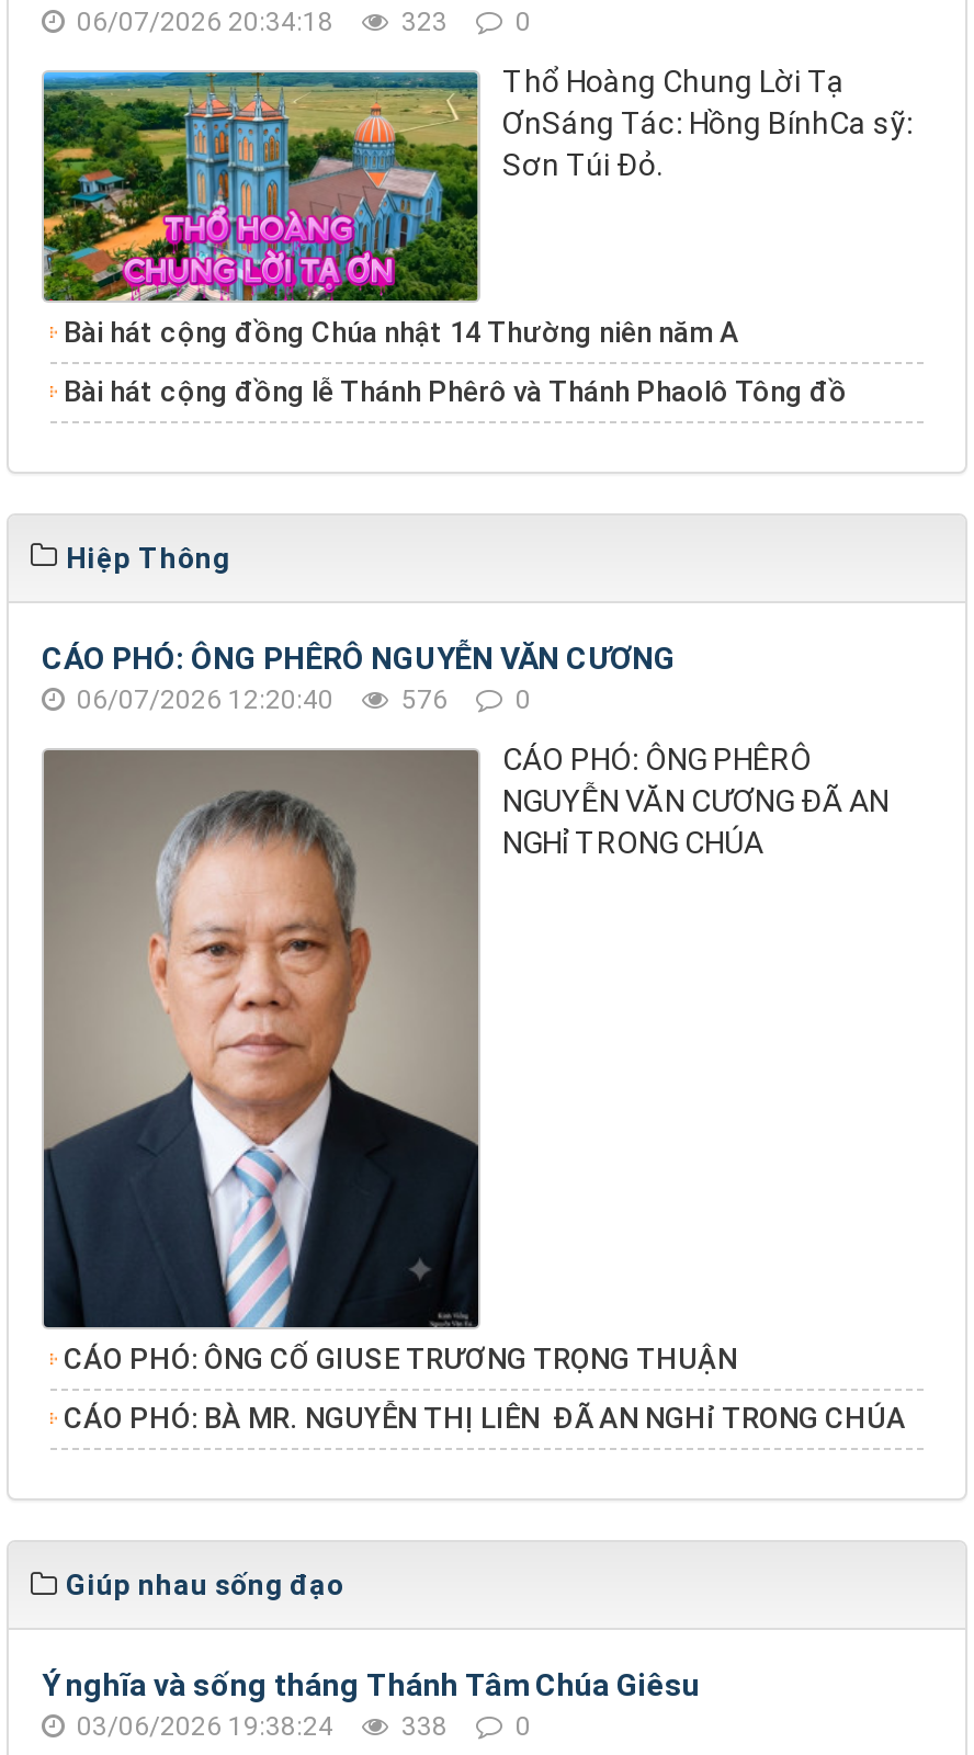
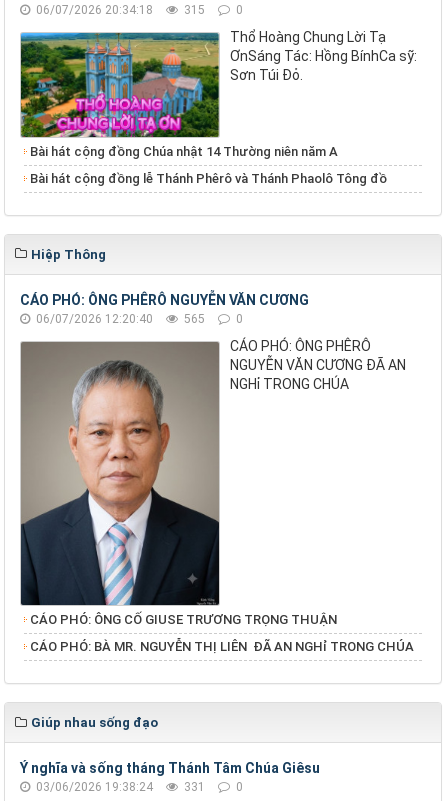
[70,7,531,38] 06/07/2026 20:34:18 323 0 -> [33,3,243,17] 06/07/2026 20:34:18 315 0
[70,684,531,715] 06/07/2026 12:20:40 576 0 -> [33,312,243,326] 06/07/2026 12:20:40 565 0
[70,1711,531,1742] 03/06/2026 19:38:24 338 0 -> [33,780,243,794] 03/06/2026 19:38:24 331 0

